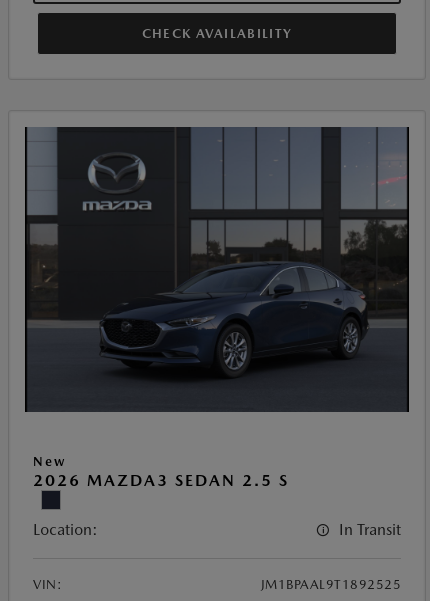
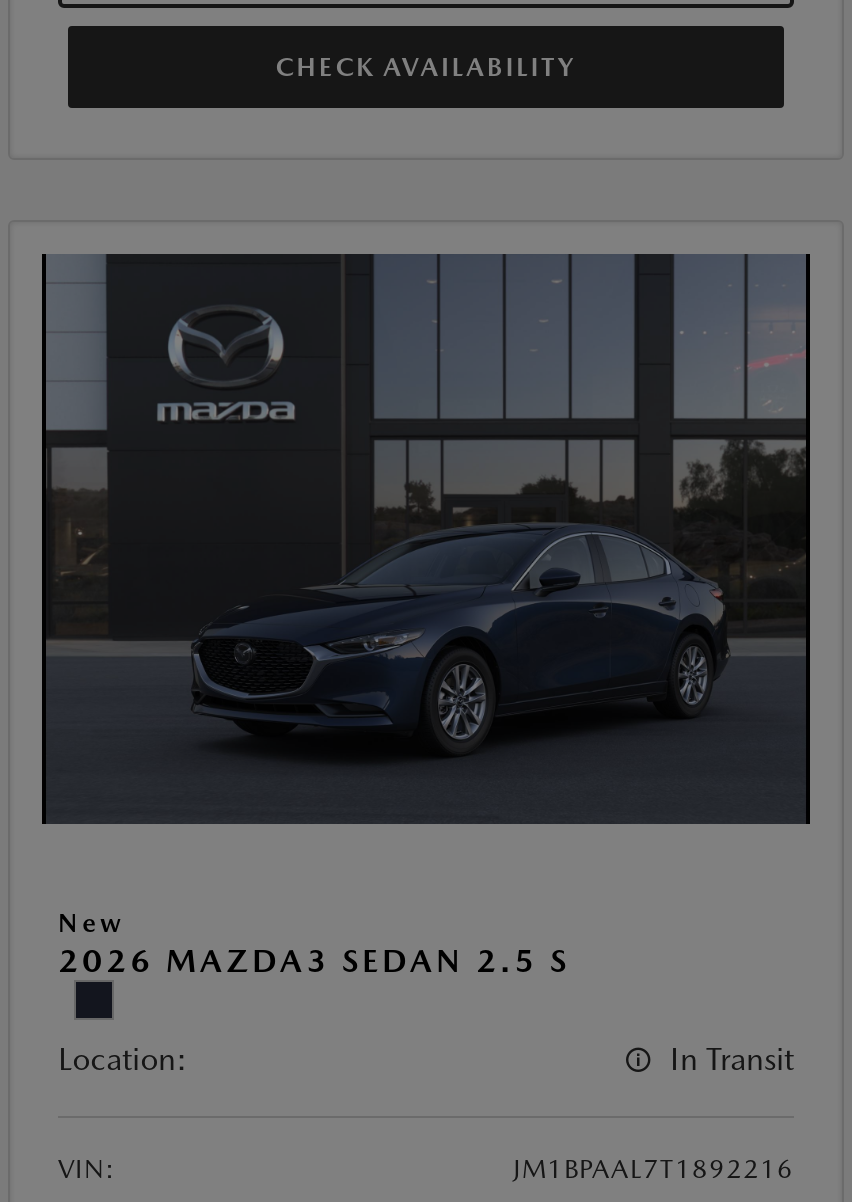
[260,577,401,592] JM1BPAAL9T1892525 -> [513,1154,794,1184] JM1BPAAL7T1892216

